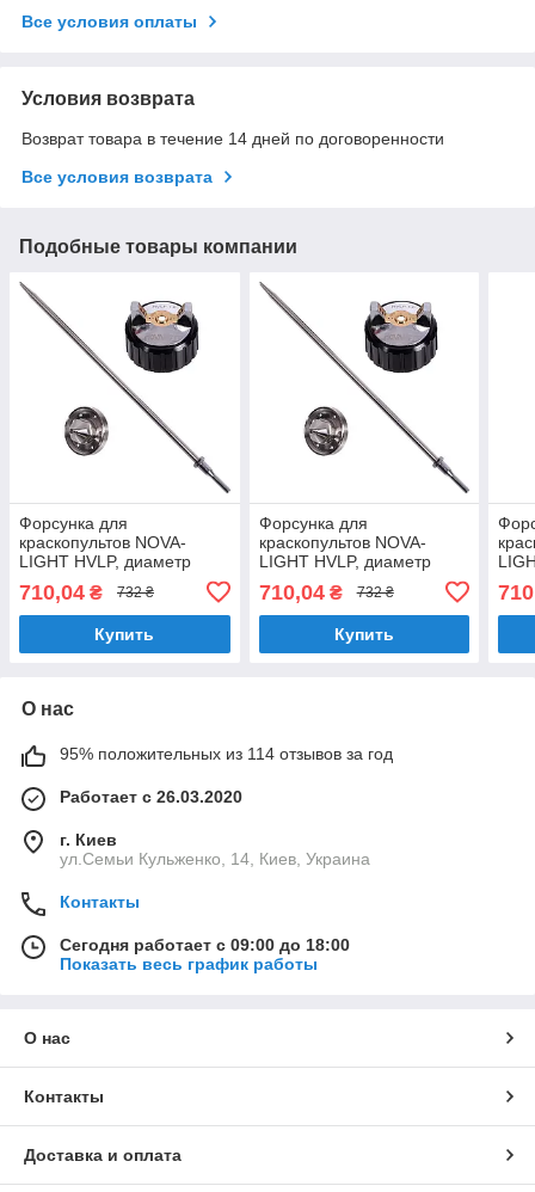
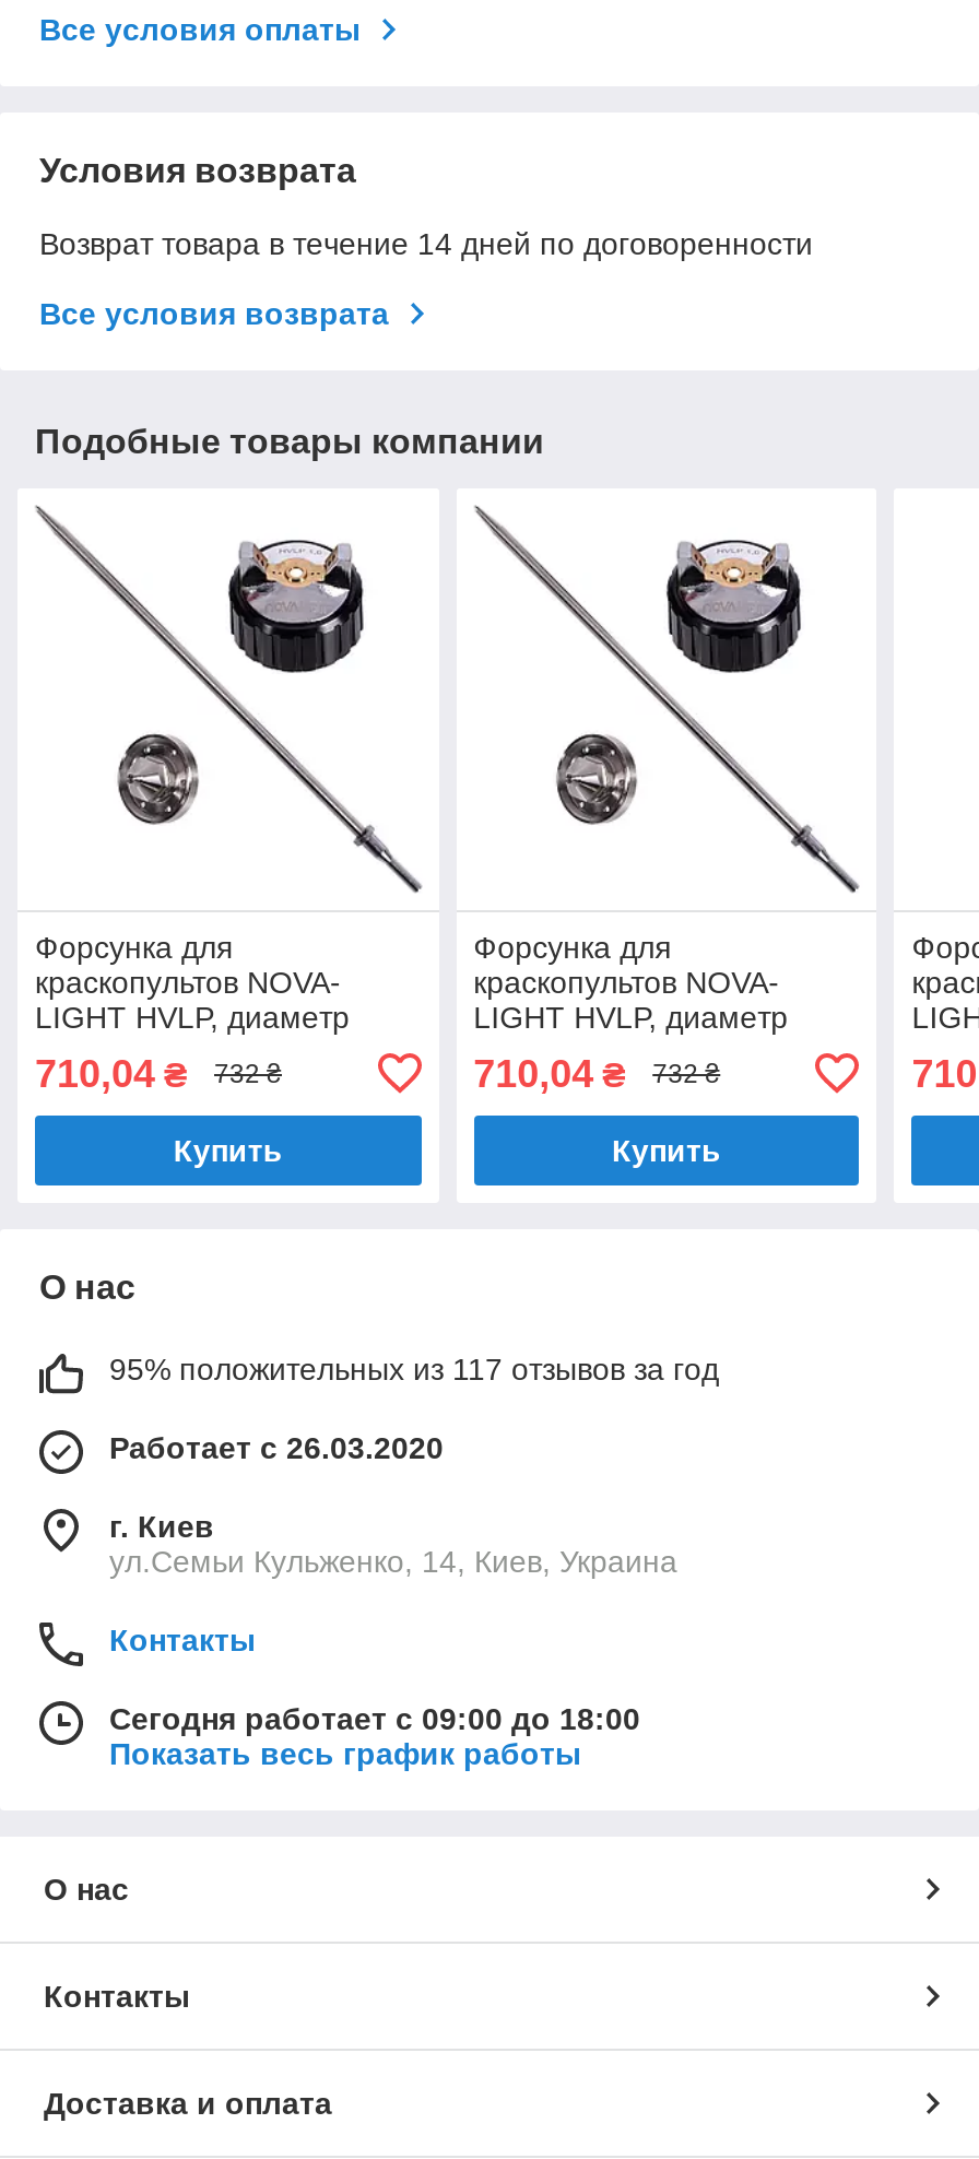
[60,744,393,763] 95% положительных из 114 отзывов за год -> [109,1351,719,1386] 95% положительных из 117 отзывов за год

